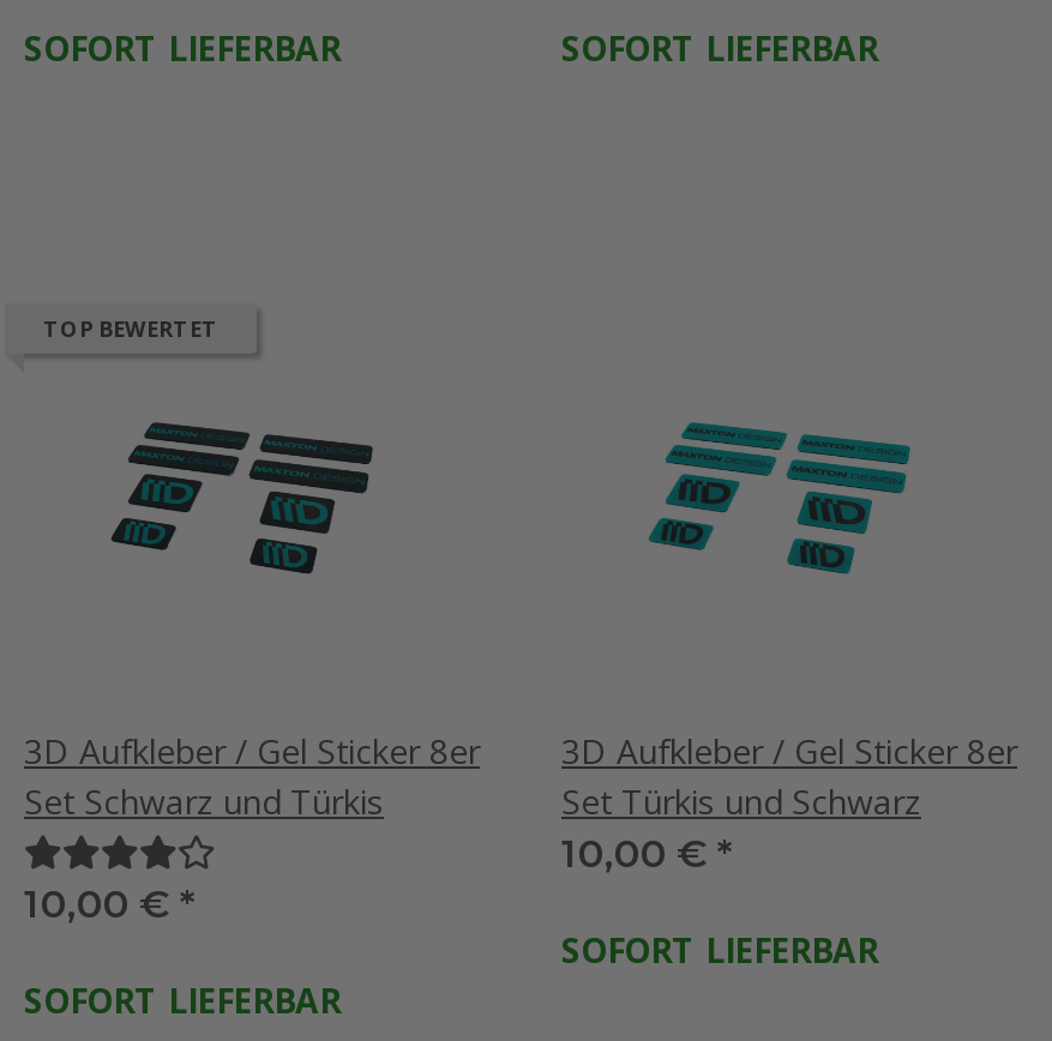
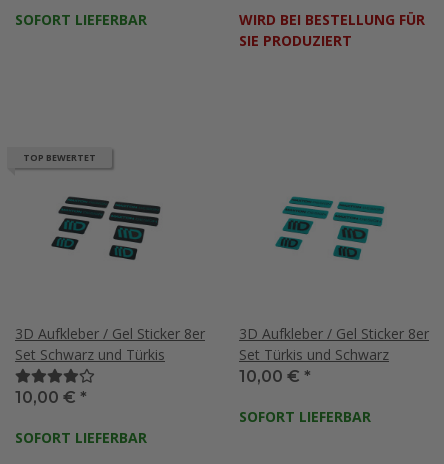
[561,24,878,70] SOFORT LIEFERBAR -> [239,9,425,49] WIRD BEI BESTELLUNG FÜR | SIE PRODUZIERT

